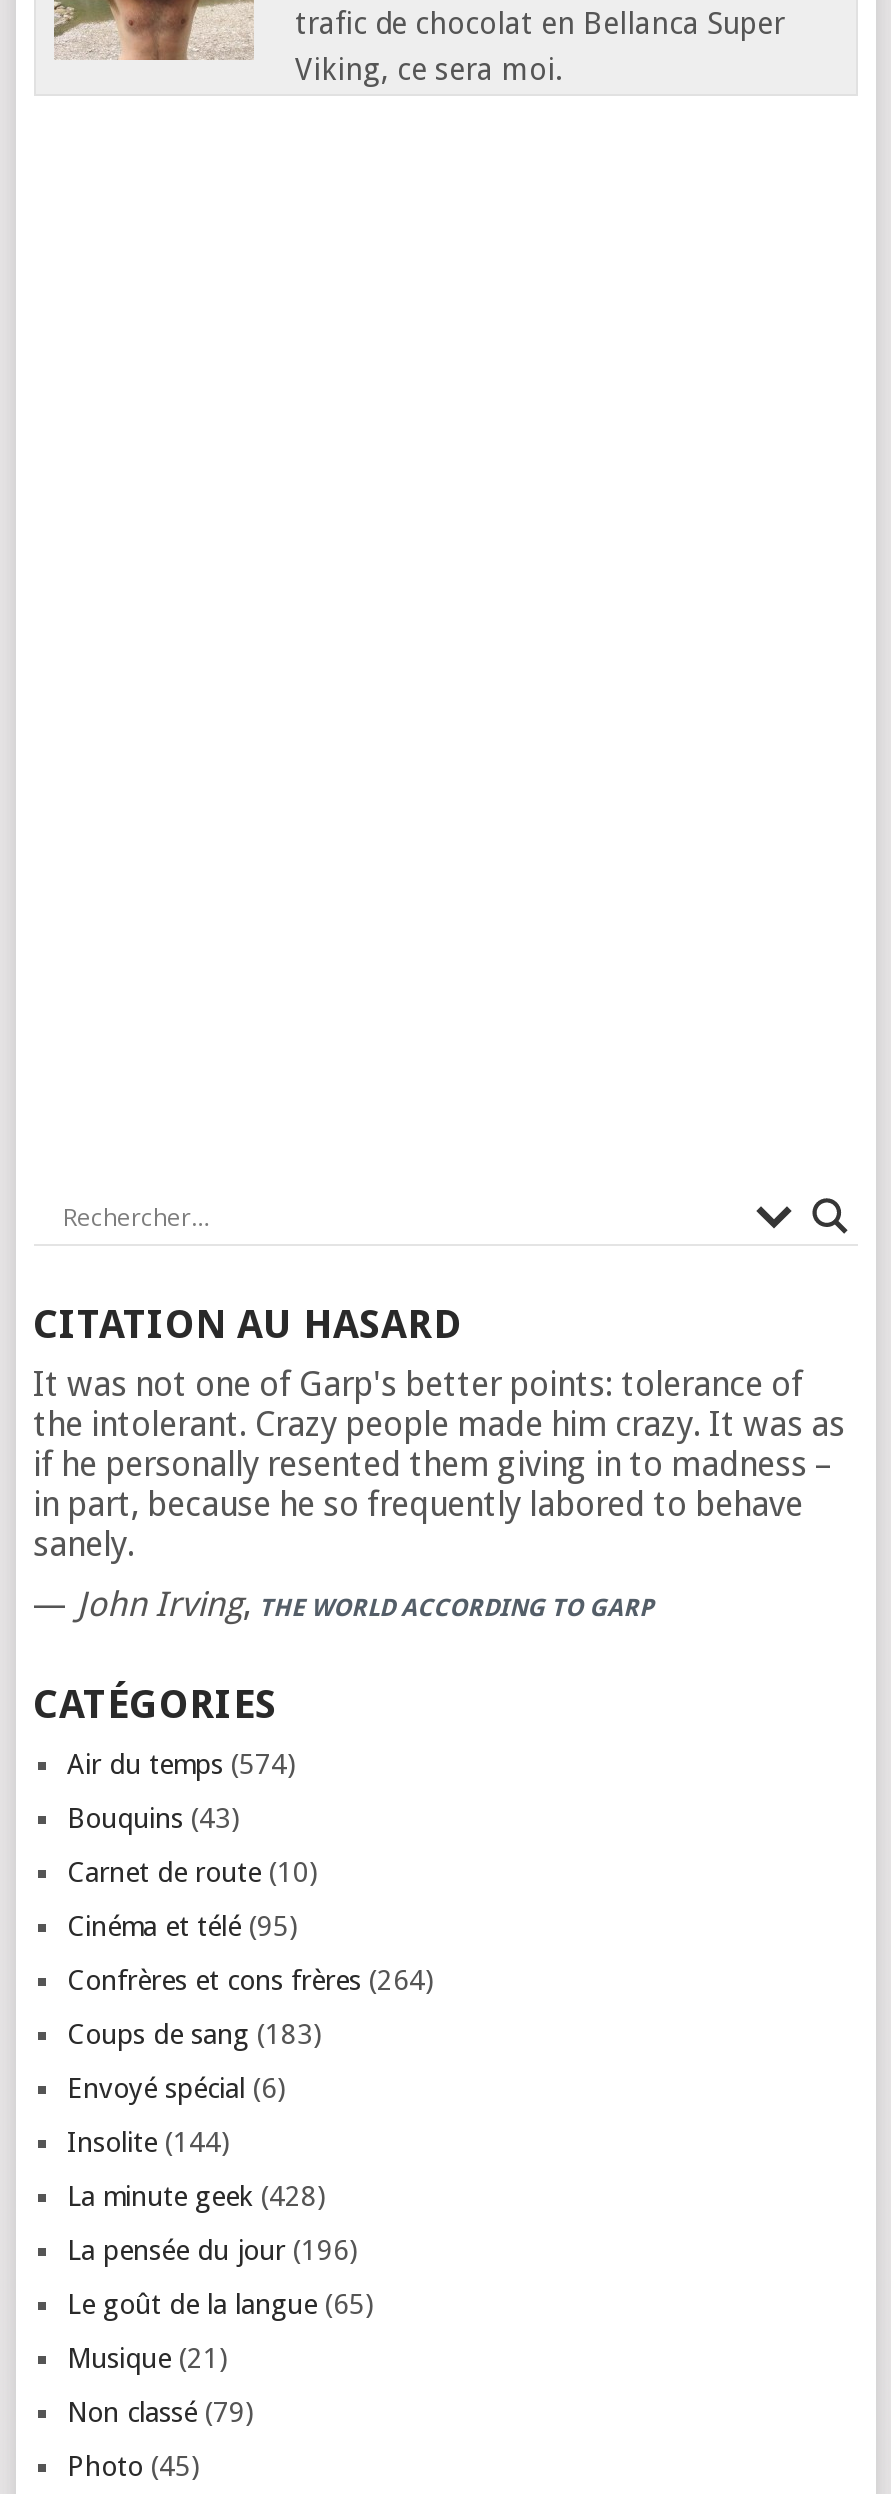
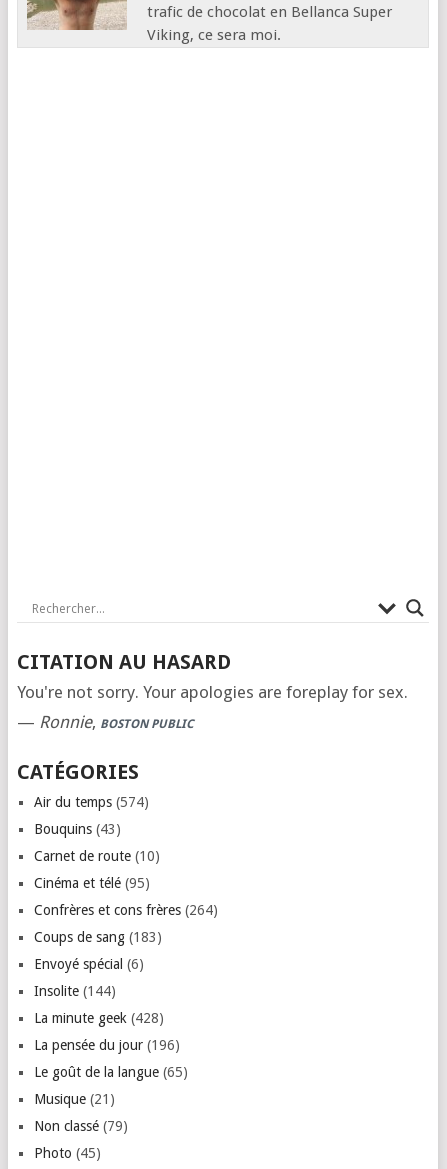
[33,1365,845,1565] It was not one of Garp's better points: tolerance of | the intolerant. Crazy people made him crazy. It was as | if he personally resented them giving in to madness – | in part, because he so frequently labored to behave | sanely. -> [16,682,407,702] You're not sorry. Your apologies are foreplay for sex.
[33,1585,653,1625] — John Irving, THE WORLD ACCORDING TO GARP -> [16,712,193,732] — Ronnie, BOSTON PUBLIC

